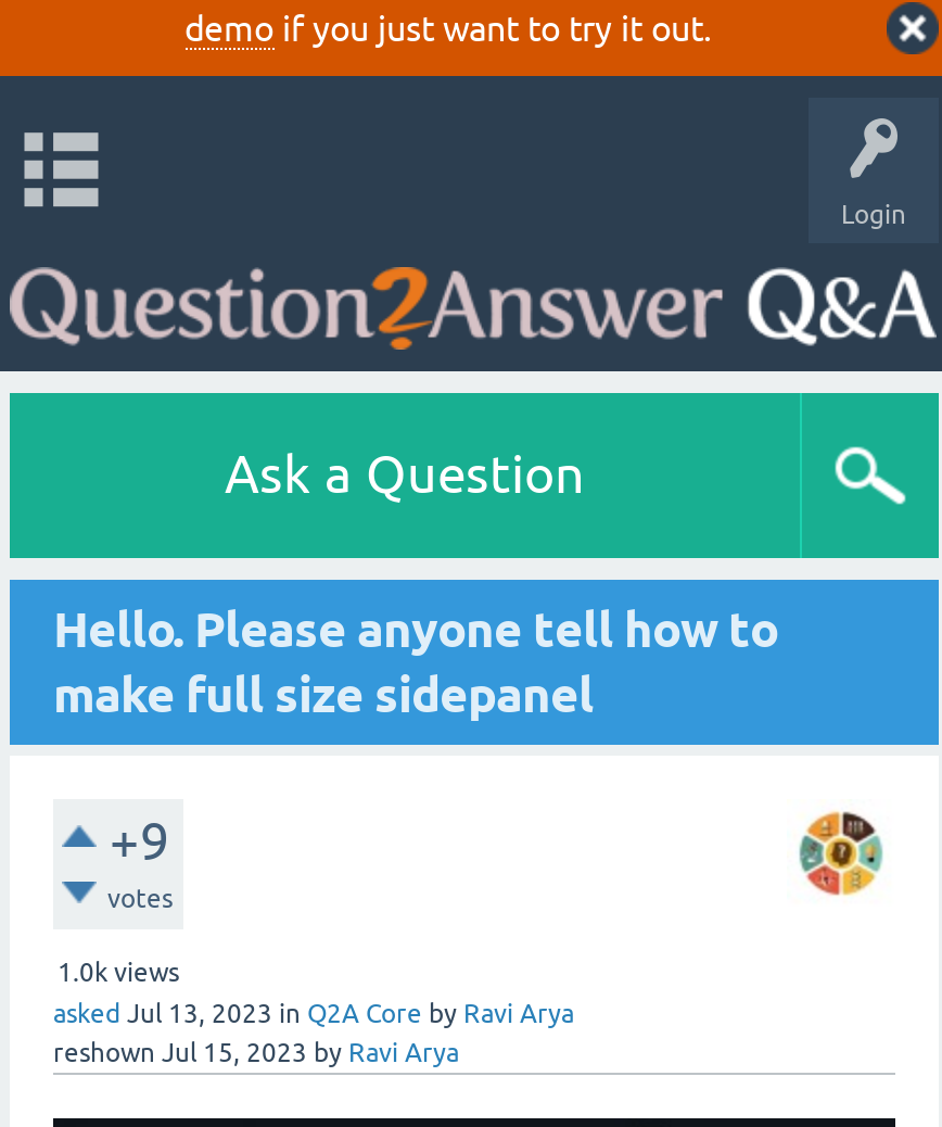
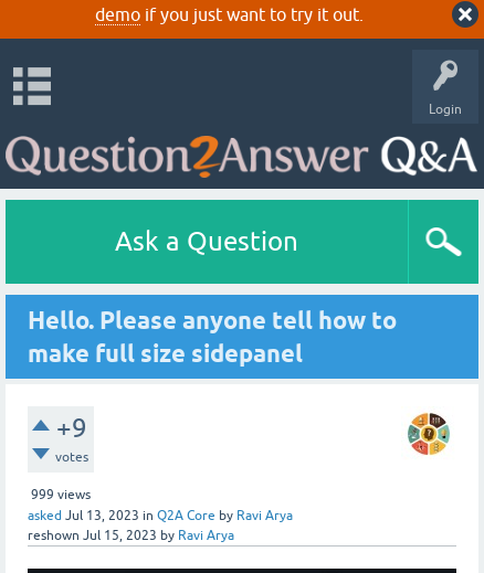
[58,958,179,988] 1.0k views -> [31,487,91,502] 999 views

